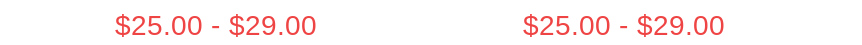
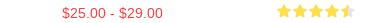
[523,9,725,41] $25.00 - $29.00 -> none

